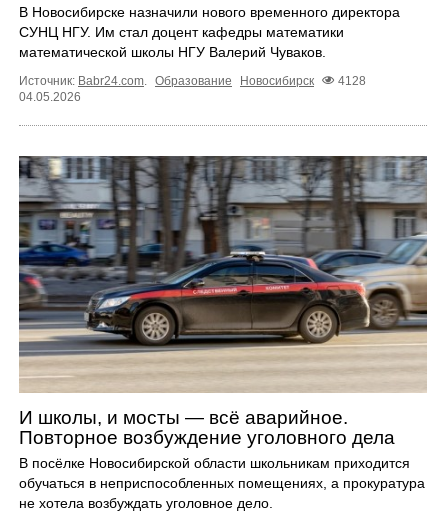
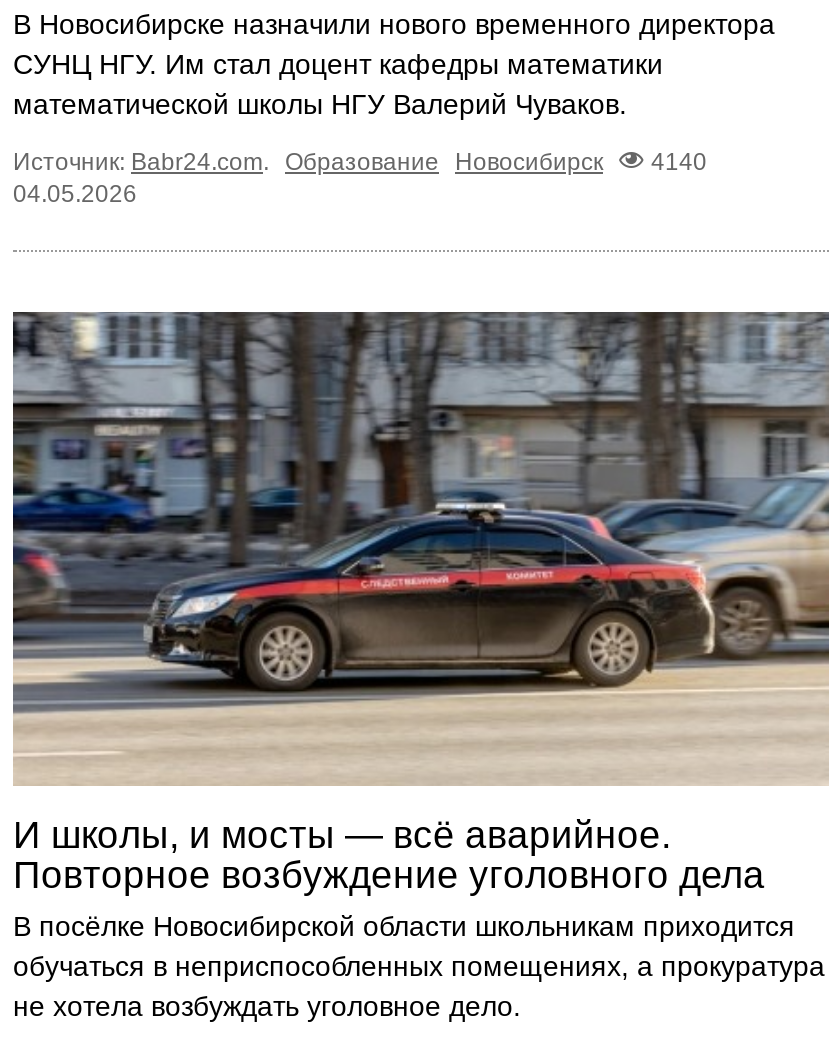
[19,74,366,88] Источник: Babr24.com. Образование Новосибирск 4128 -> [13,148,707,176] Источник: Babr24.com. Образование Новосибирск 4140

